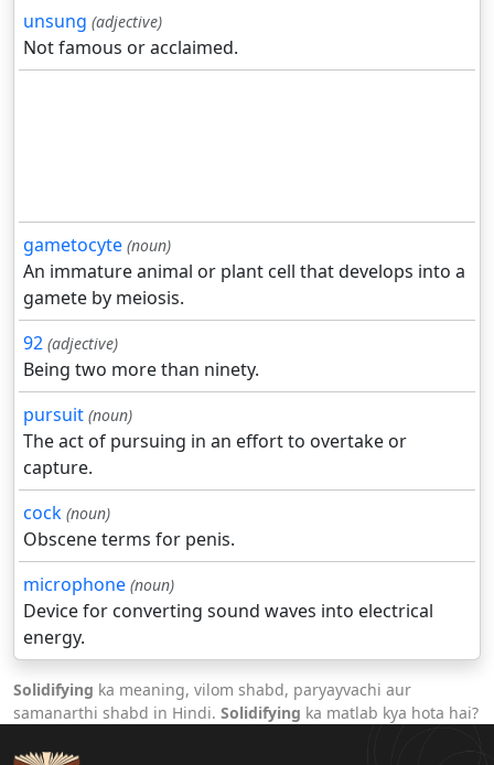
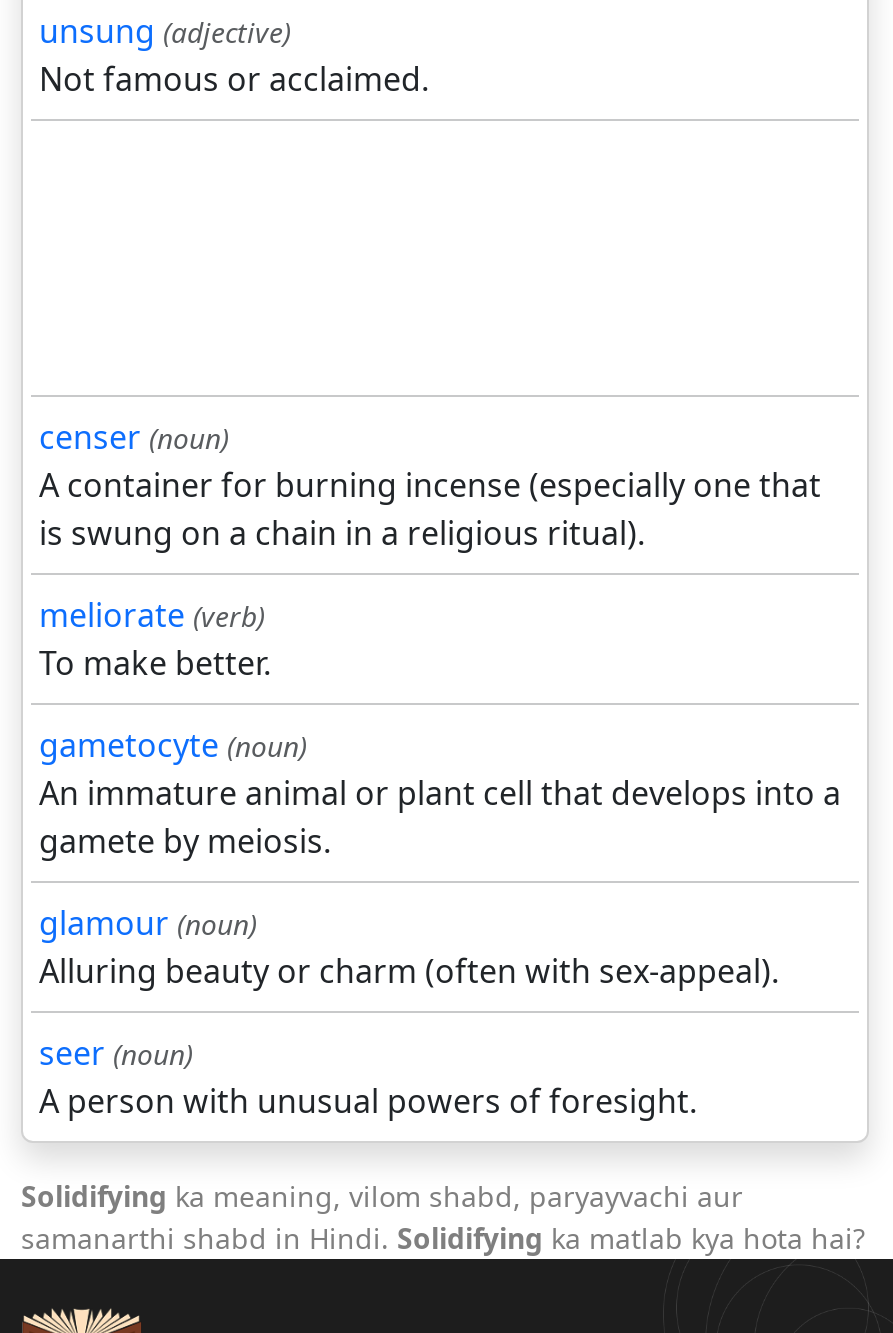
none -> [39,415,821,685] censer (noun) | A container for burning incense (especially one that | is swung on a chain in a religious ritual). | meliorate (verb) | To make better.
moved [23,233,465,310] -> [39,723,841,863]: gametocyte (noun) | An immature animal or plant cell that develops into a | gamete by meiosis.
[23,331,433,649] 92 (adjective) | Being two more than ninety. | pursuit (noun) | The act of pursuing in an effort to overtake or | capture. | cock (noun) | Obscene terms for penis. | microphone (noun) | Device for converting sound waves into electrical | energy. -> [39,901,779,1123] glamour (noun) | Alluring beauty or charm (often with sex-appeal). | seer (noun) | A person with unusual powers of foresight.

